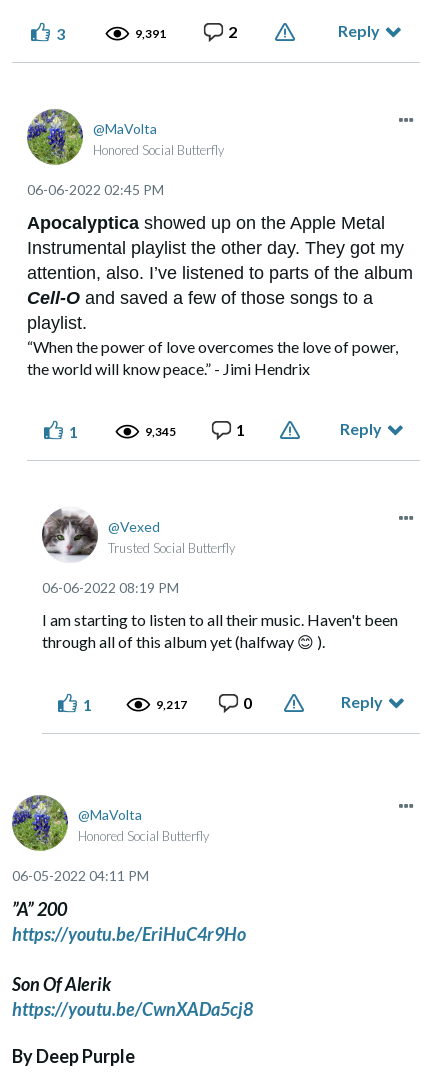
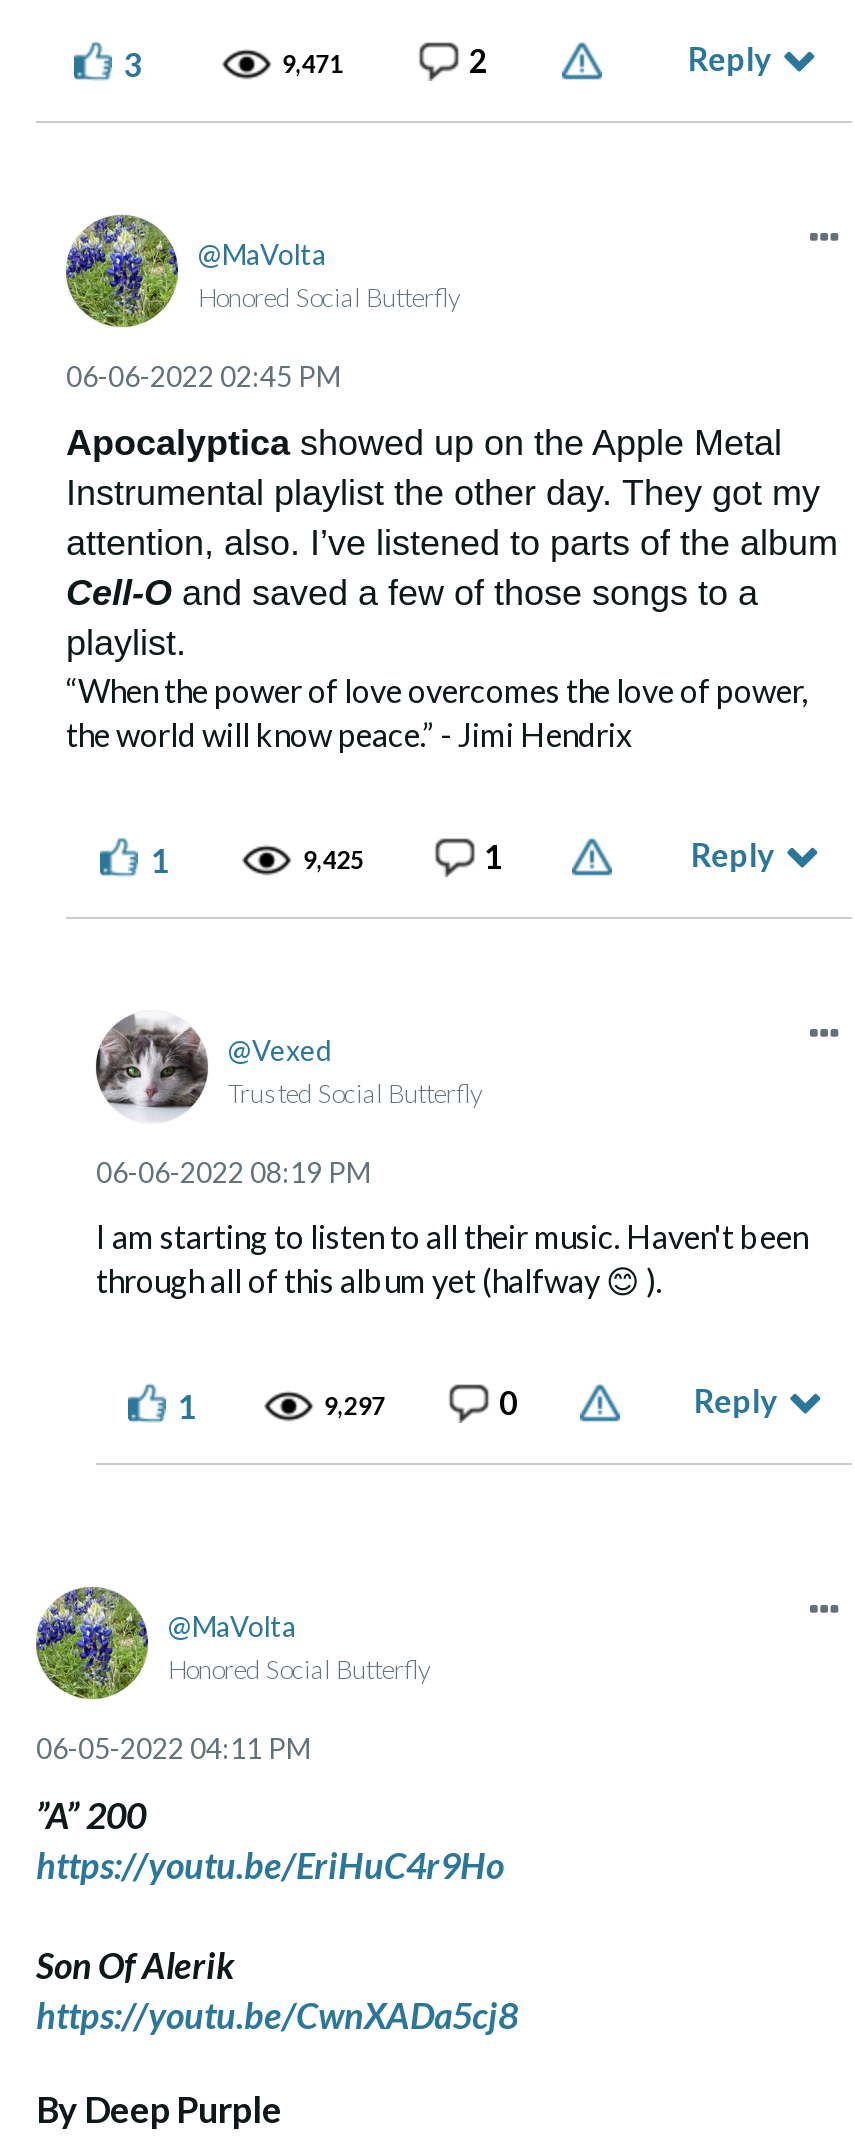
[135,26,166,41] 9,391 -> [281,48,343,78] 9,471
[145,424,176,439] 9,345 -> [302,844,364,874] 9,425
[156,697,187,712] 9,217 -> [323,1390,385,1420] 9,297

